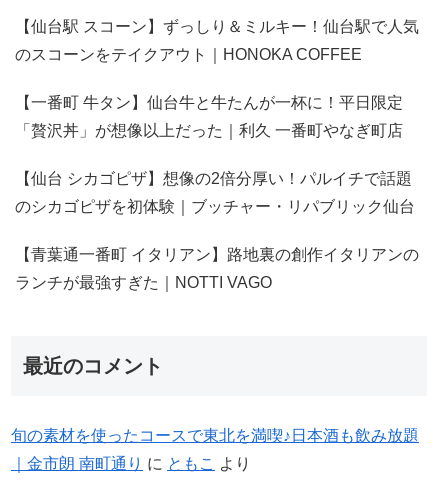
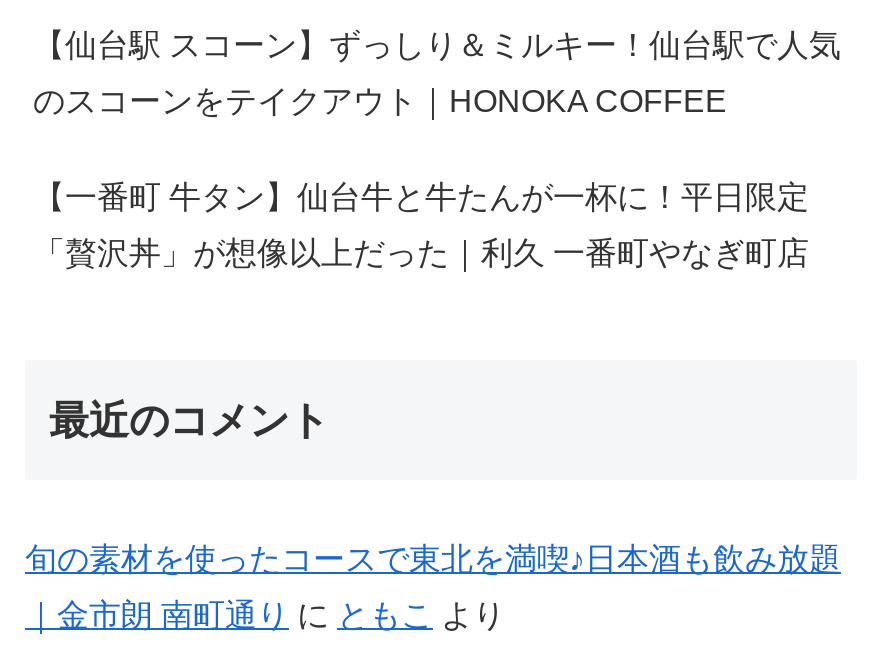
[15,170,419,291] 【仙台 シカゴピザ】想像の2倍分厚い！パルイチで話題 | のシカゴピザを初体験｜ブッチャー・リパブリック仙台 | 【青葉通一番町 イタリアン】路地裏の創作イタリアンの | ランチが最強すぎた｜NOTTI VAGO -> none

